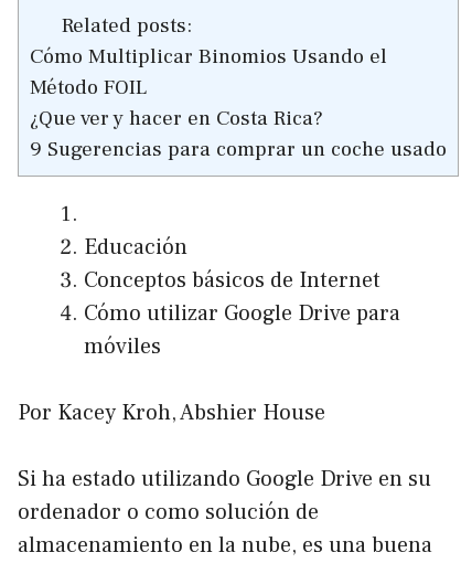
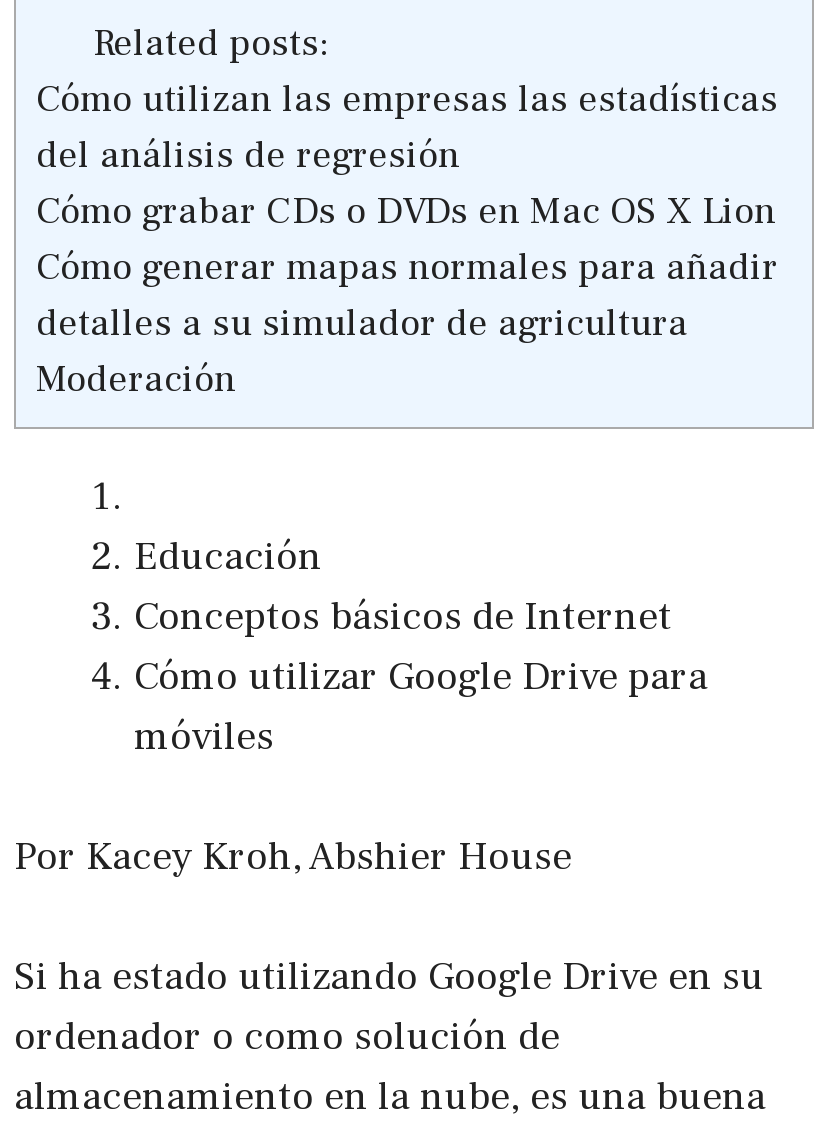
[30,43,447,162] Cómo Multiplicar Binomios Usando el | Método FOIL | ¿Que ver y hacer en Costa Rica? | 9 Sugerencias para comprar un coche usado -> [36,75,778,403] Cómo utilizan las empresas las estadísticas | del análisis de regresión | Cómo grabar CDs o DVDs en Mac OS X Lion | Cómo generar mapas normales para añadir | detalles a su simulador de agricultura | Moderación

